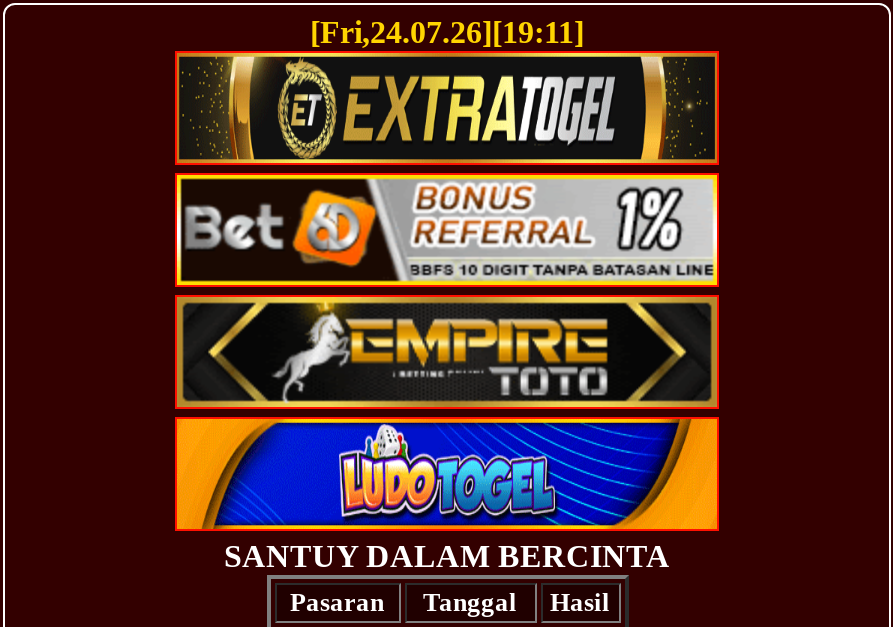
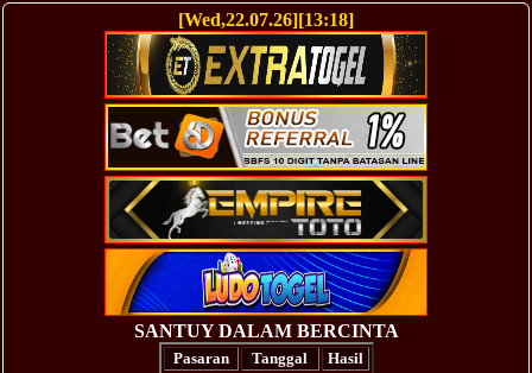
[310,15,584,49] [Fri,24.07.26][19:11] -> [178,10,354,30] [Wed,22.07.26][13:18]

